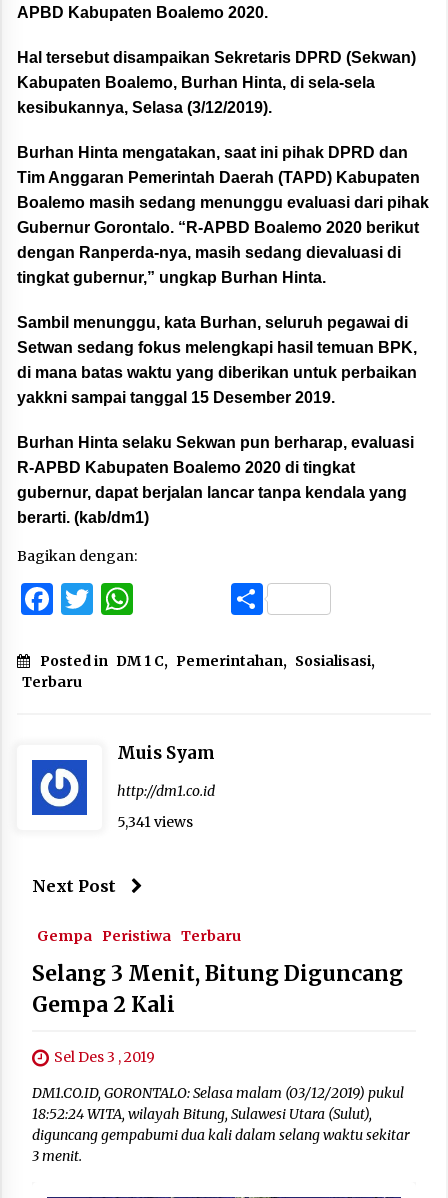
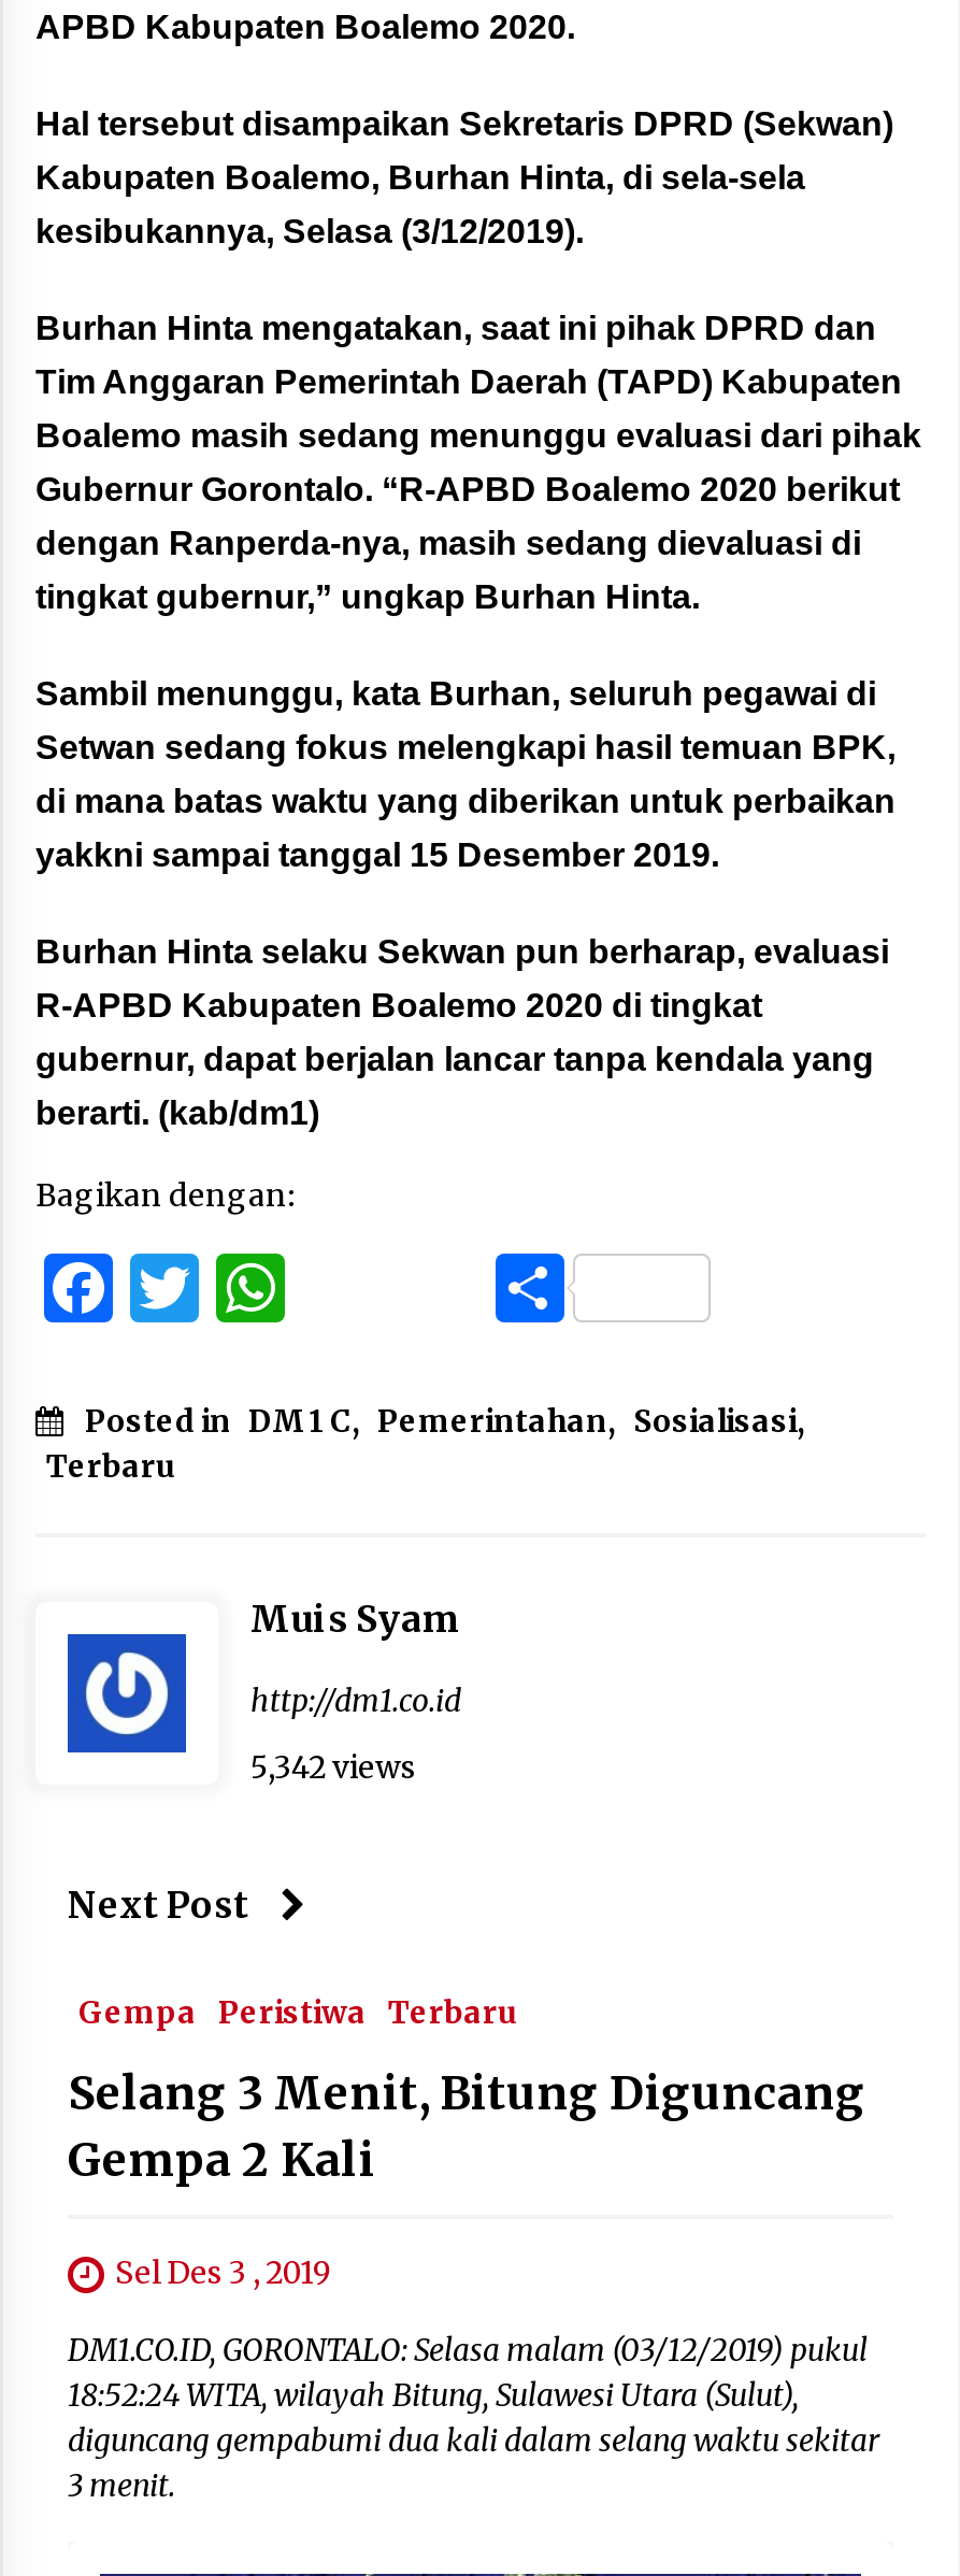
[117,813,193,831] 5,341 views -> [250,1748,416,1787] 5,342 views

